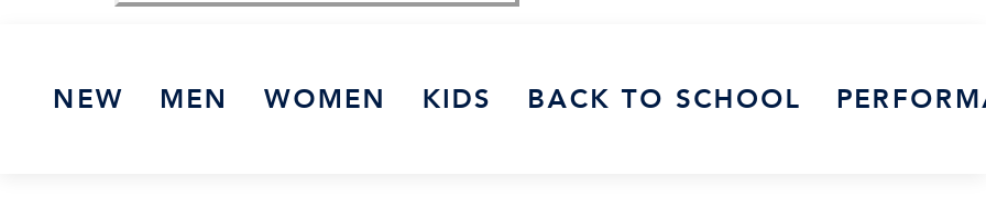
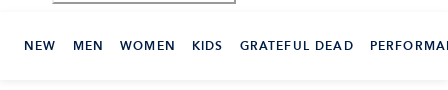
[527,77,801,119] BACK TO SCHOOL -> [240,36,354,55] GRATEFUL DEAD

